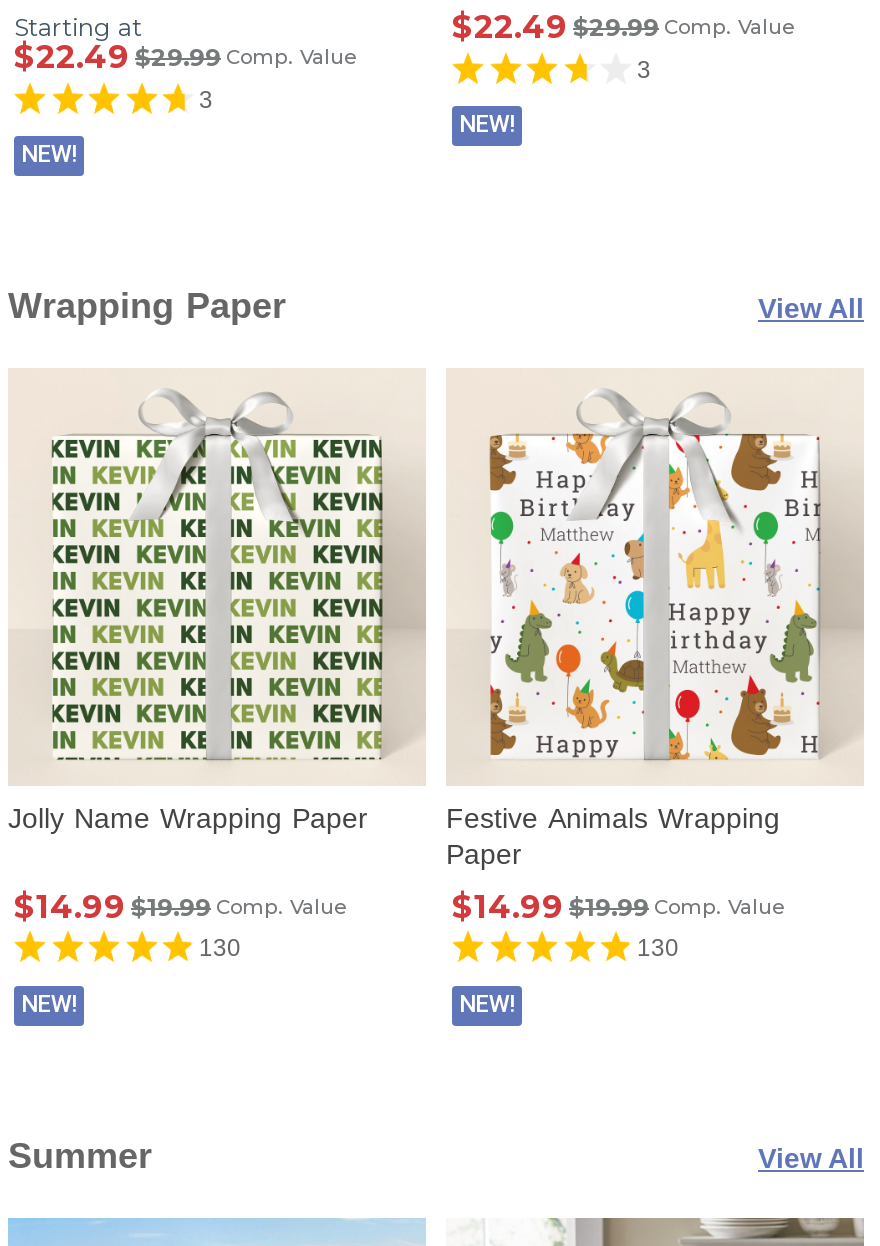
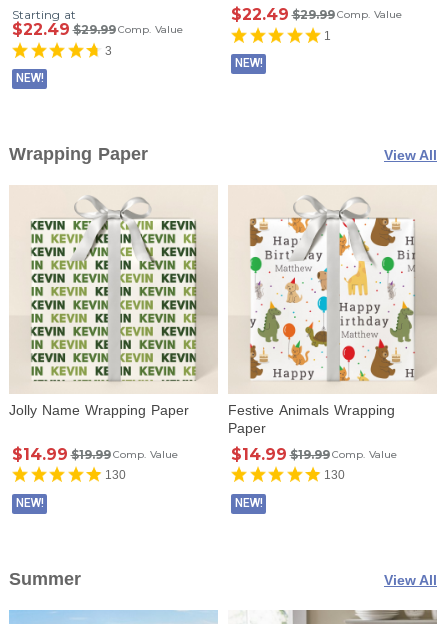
[637,56,651,84] 3 -> [323,29,330,43] 1

